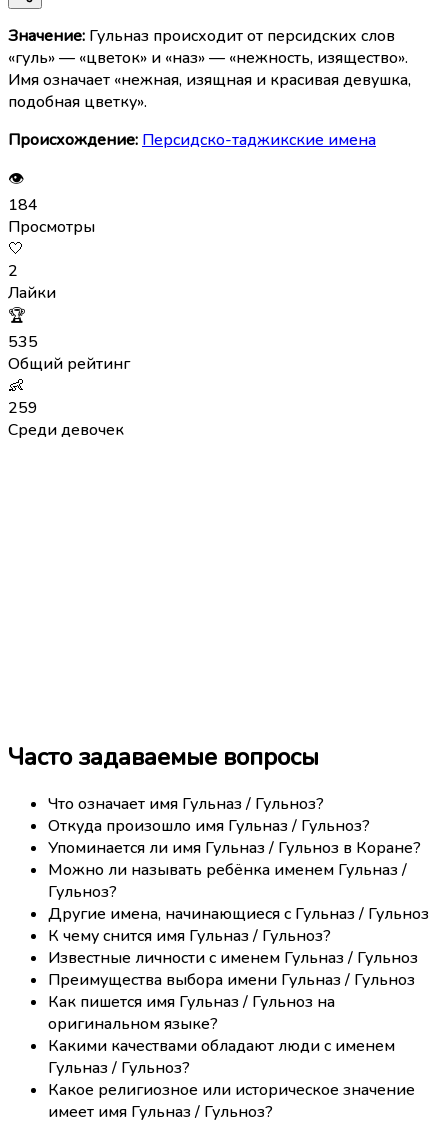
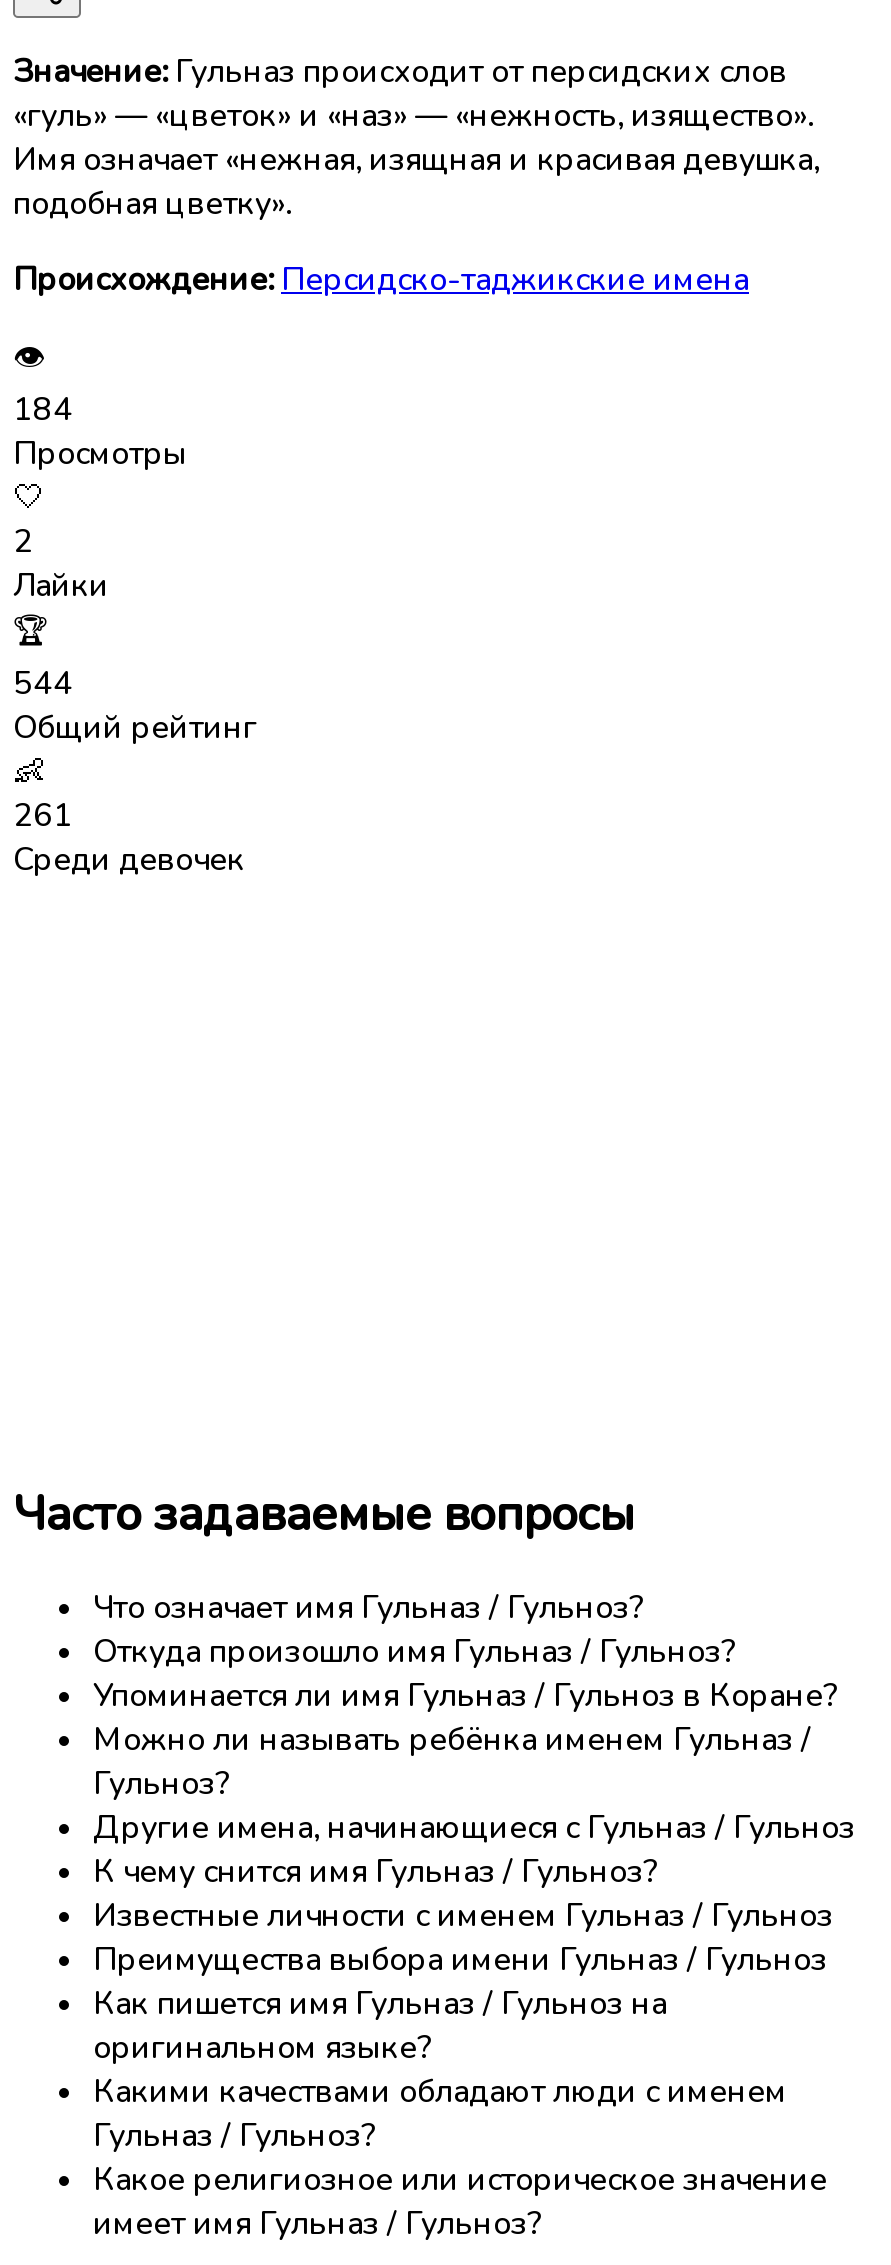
[8,331,38,353] 535 -> [13,661,73,705] 544
[8,397,38,419] 259 -> [13,793,73,837] 261

